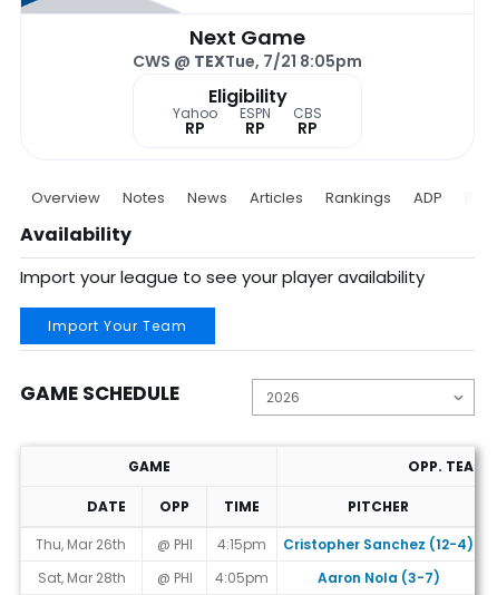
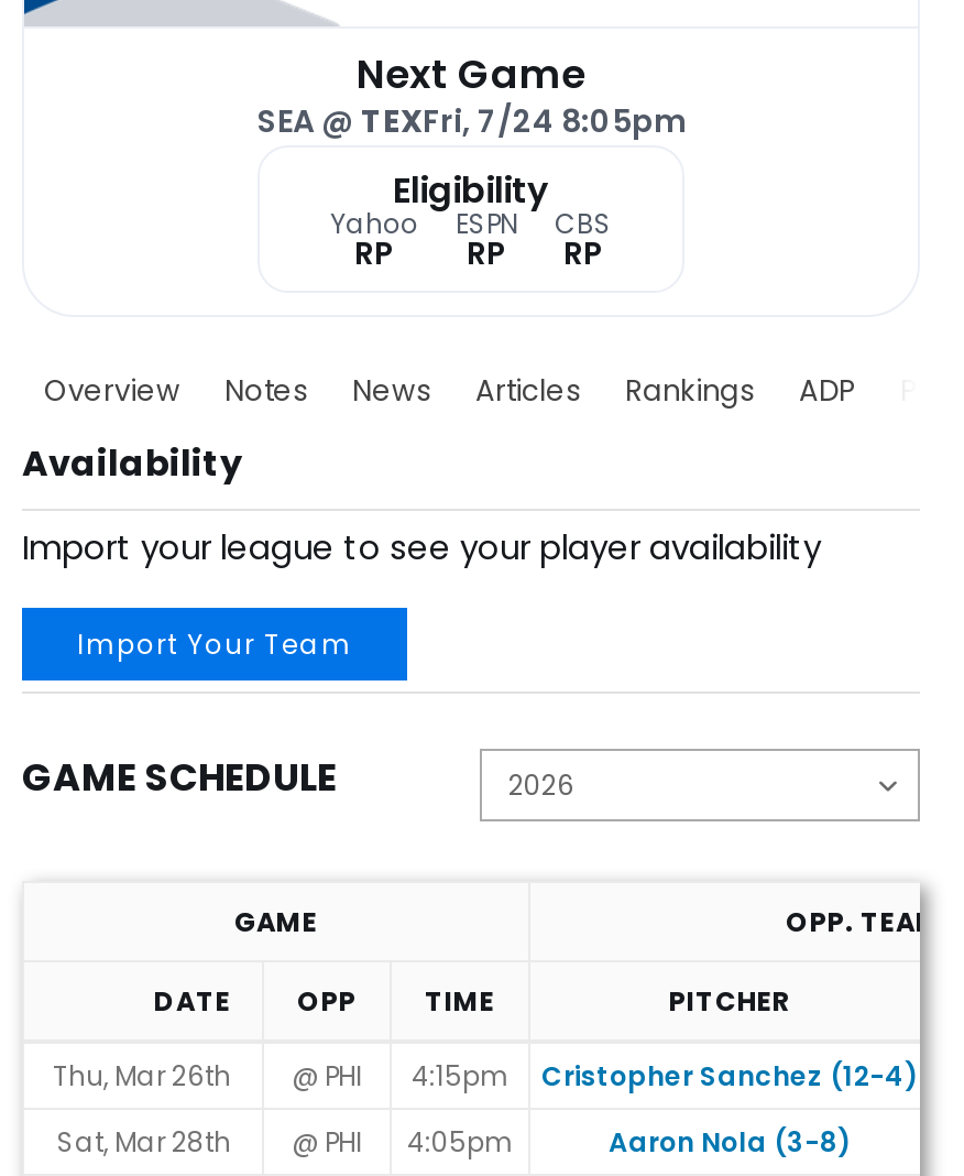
[133,51,362,73] CWS @ TEXTue, 7/21 8:05pm -> [258,100,684,144] SEA @ TEXFri, 7/24 8:05pm
[317,569,440,588] Aaron Nola (3-7) -> [609,1124,851,1161] Aaron Nola (3-8)

